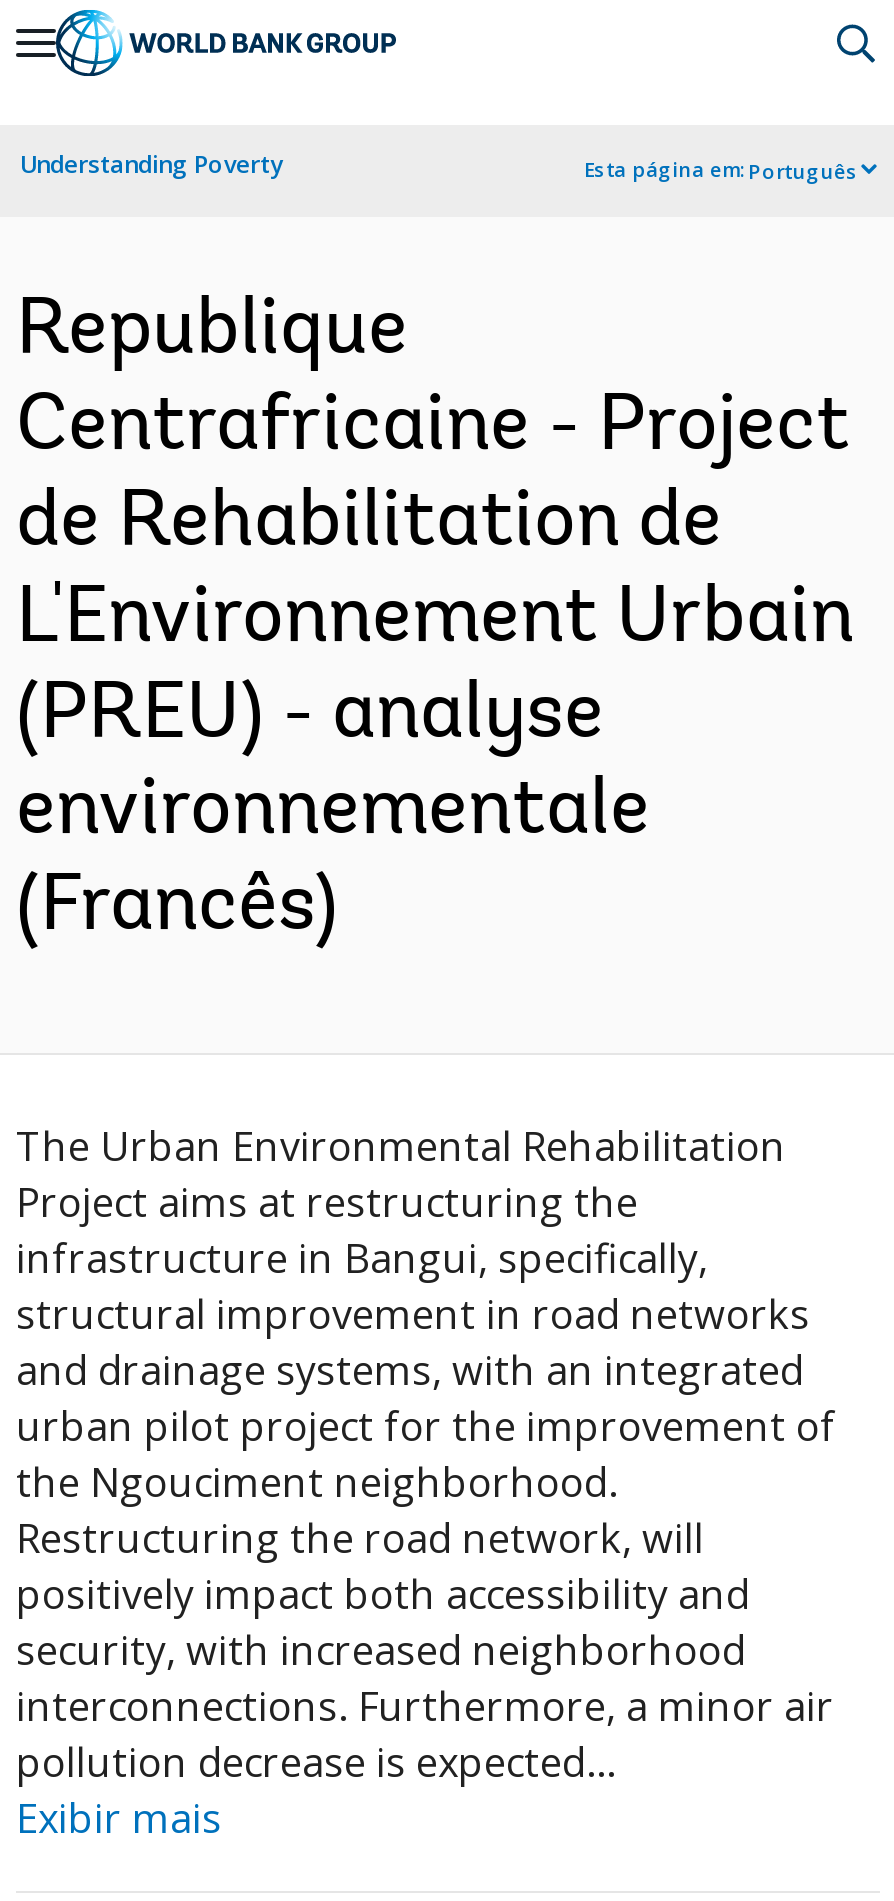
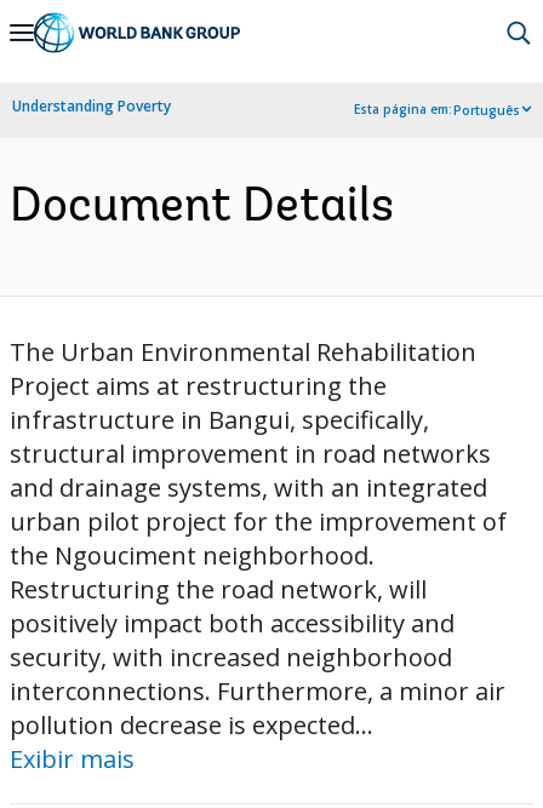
[16,293,854,949] Republique | Centrafricaine - Project | de Rehabilitation de | L'Environnement Urbain | (PREU) - analyse | environnementale | (Francês) -> [10,184,394,233] Document Details

